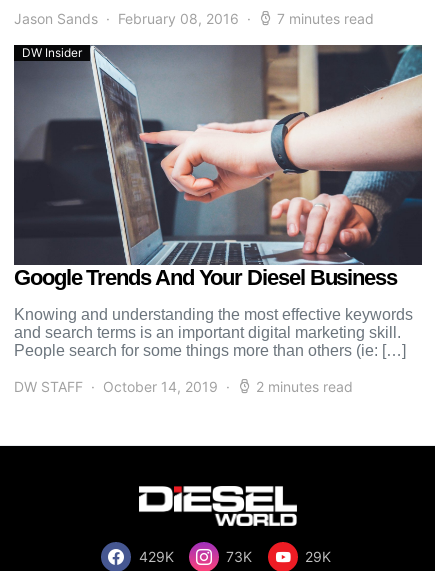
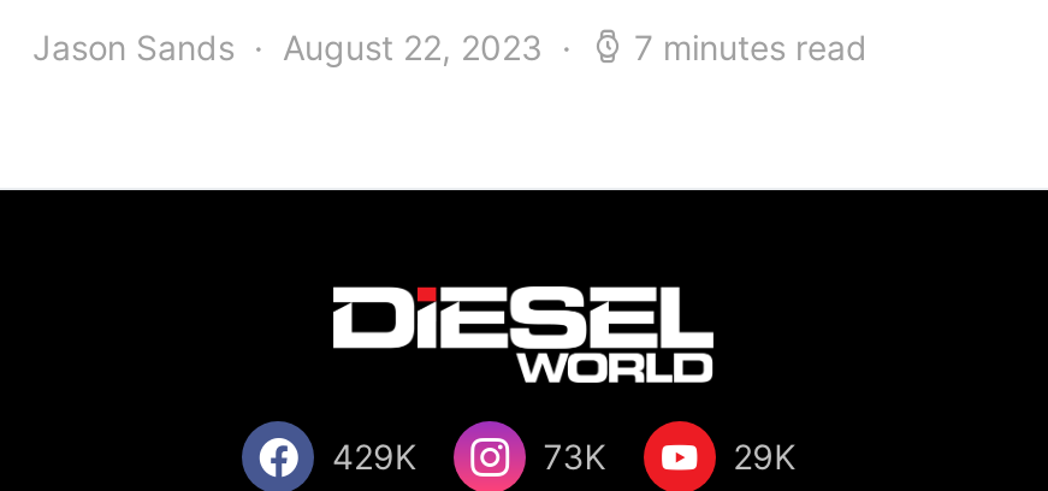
[14,10,239,27] Jason Sands February 08, 2016 -> [32,26,543,67] Jason Sands August 22, 2023
[13,44,423,266] [image] | DW Insider -> none
[14,265,413,395] Google Trends And Your Diesel Business | Knowing and understanding the most effective keywords | and search terms is an important digital marketing skill. | People search for some things more than others (ie: […] | DW STAFF | October 14, 2019 | 2 minutes read -> none

